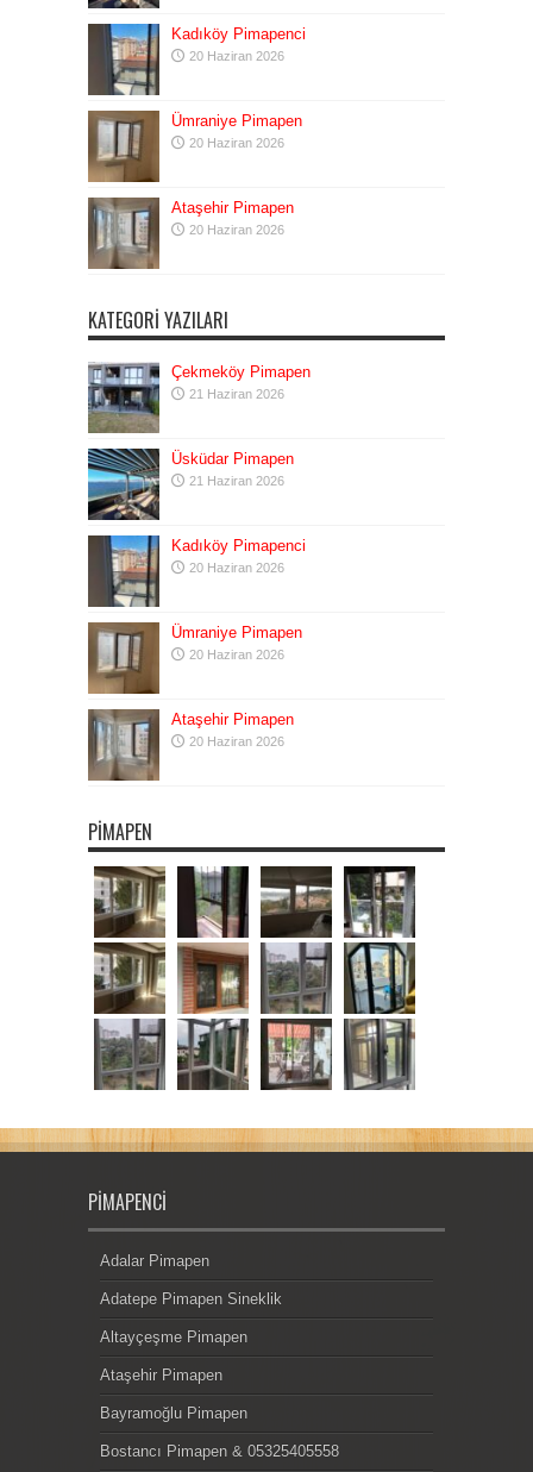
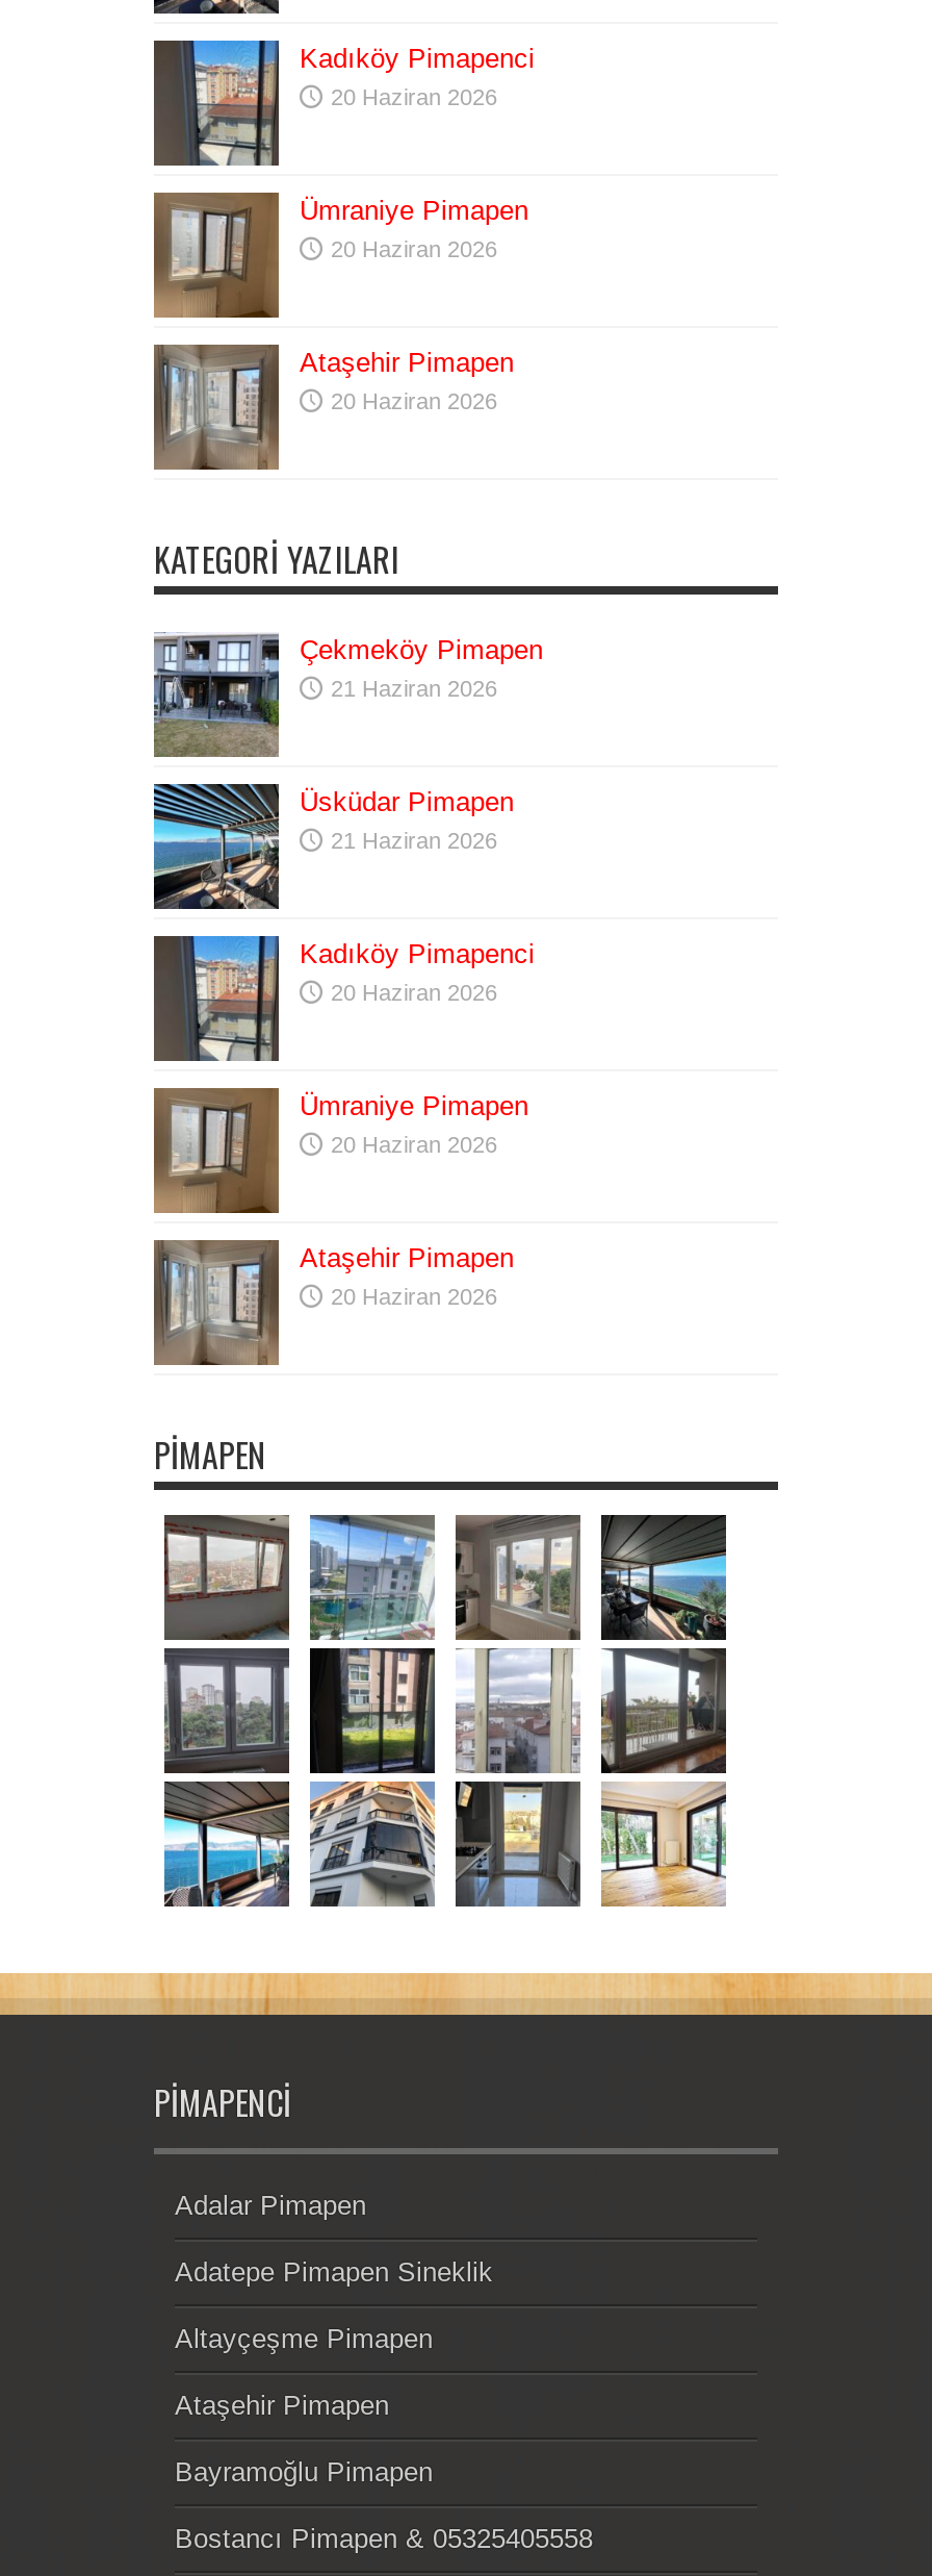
[93,865,167,1091] [image] -> [162,1514,291,1910] [image]
[176,865,250,1091] [image] -> [308,1512,437,1910] [image]
[259,867,333,1091] [image] -> [454,1514,582,1908] [image]
[343,865,416,1091] [image] -> [599,1512,728,1908] [image]

